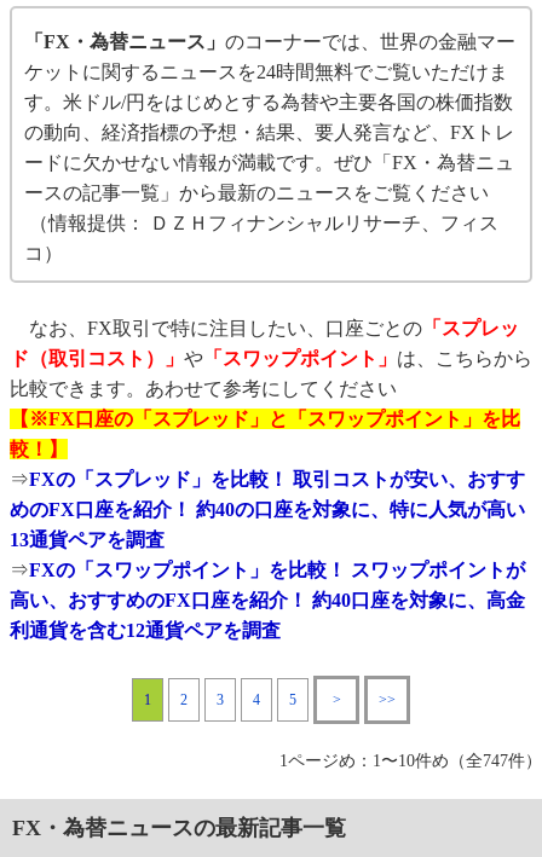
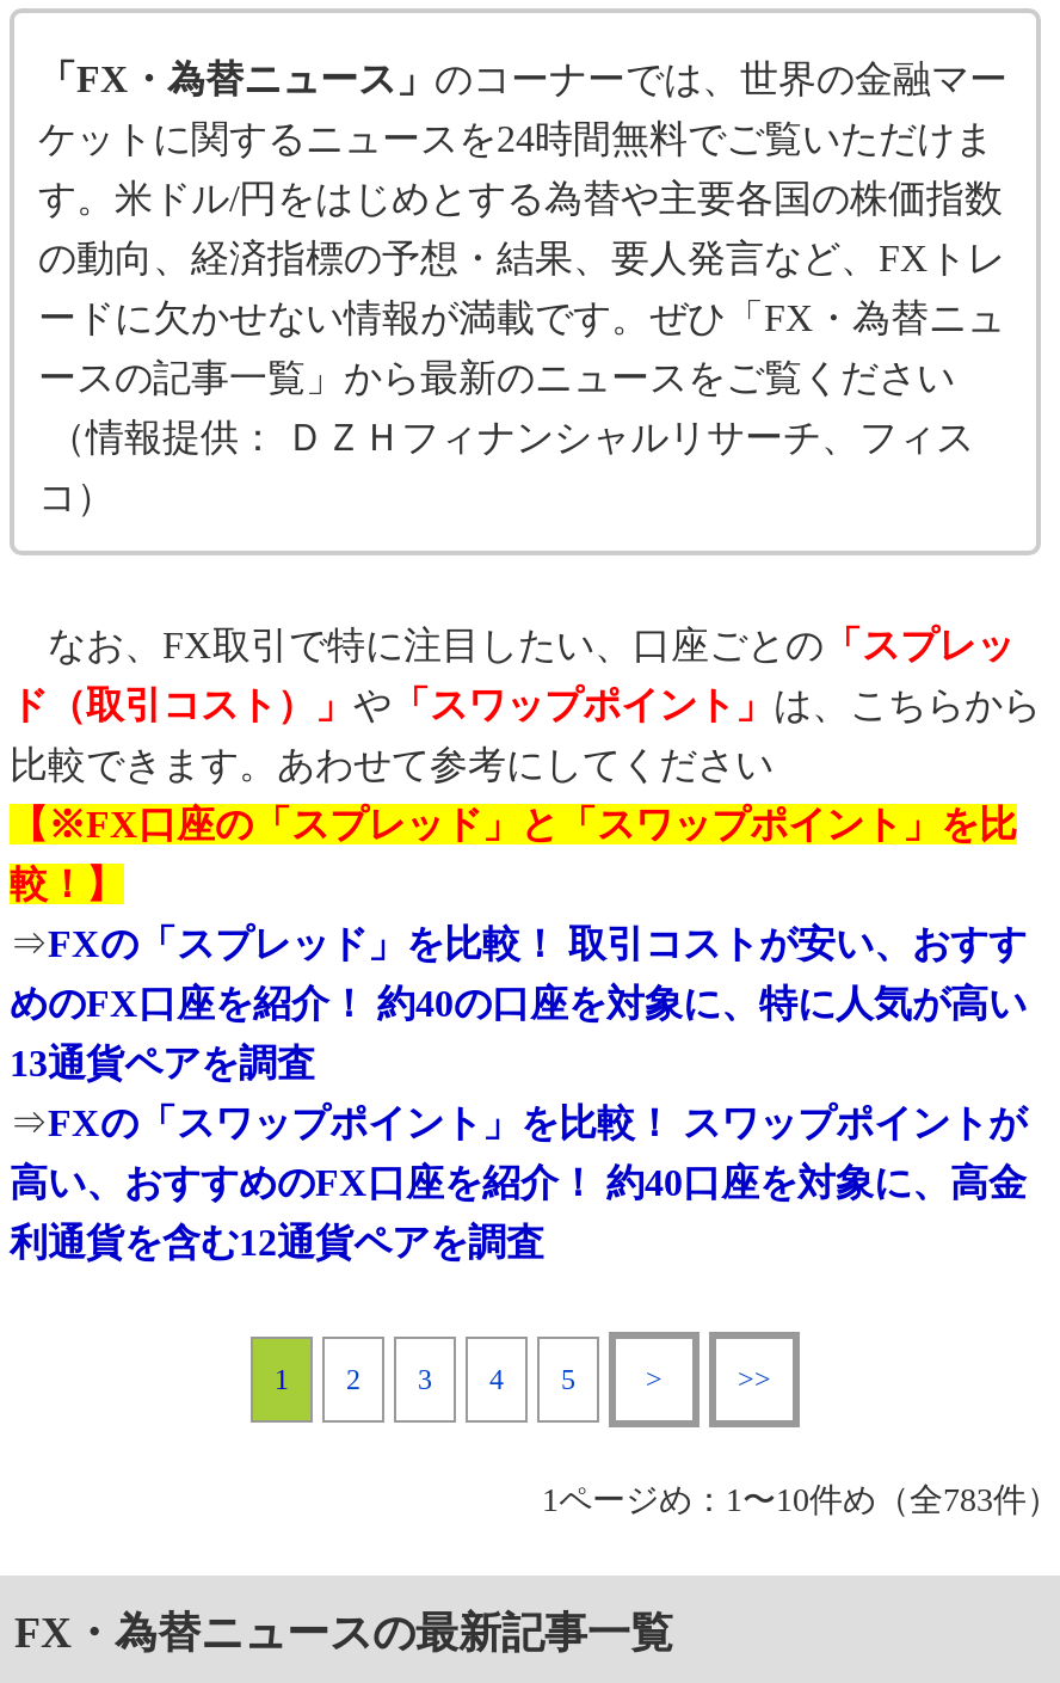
[279,752,542,770] 1ページめ：1〜10件め（全747件） -> [542,1483,1060,1519] 1ページめ：1〜10件め（全783件）

